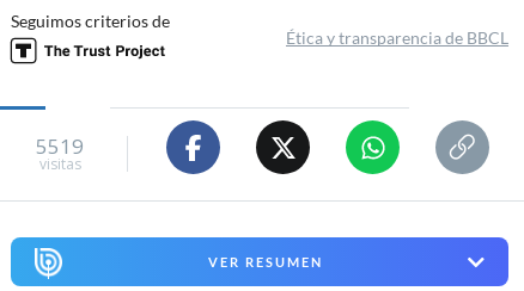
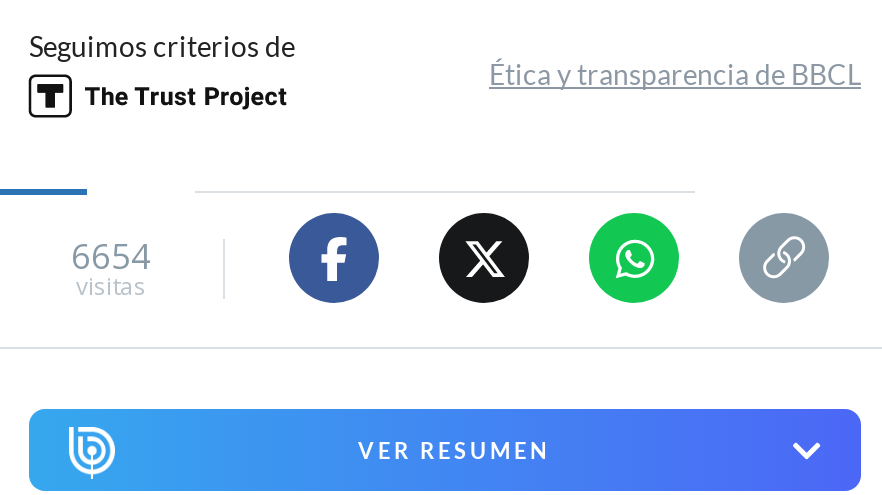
[36,132,84,160] 5519 -> [71,233,151,279] 6654

